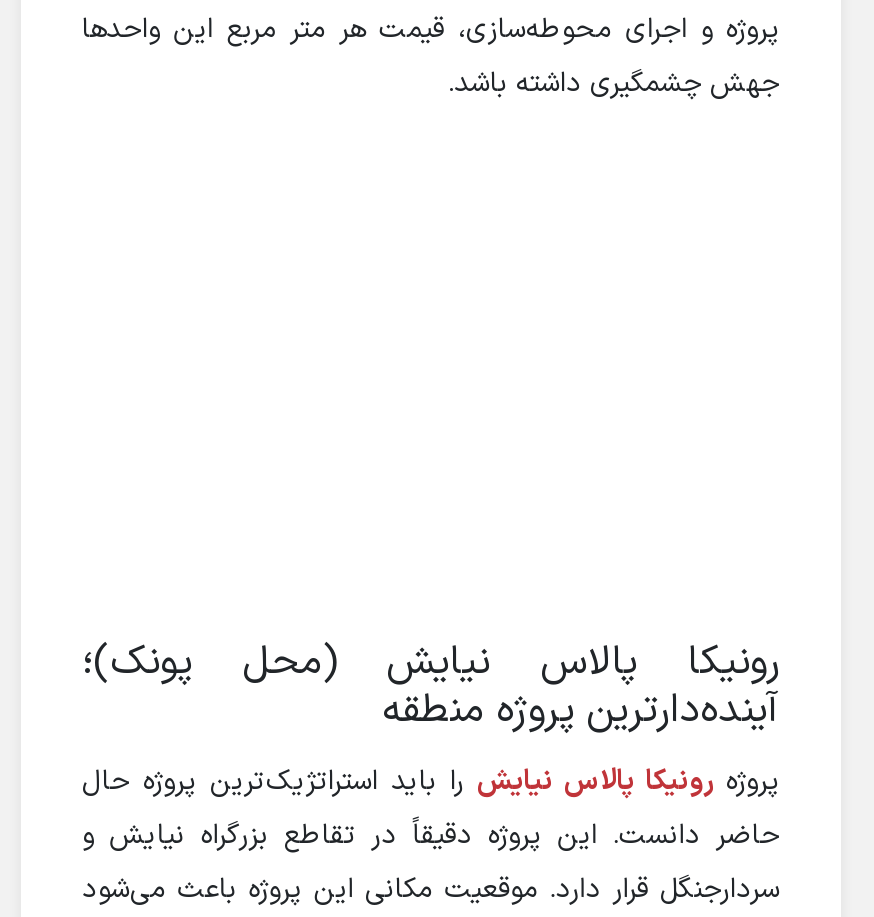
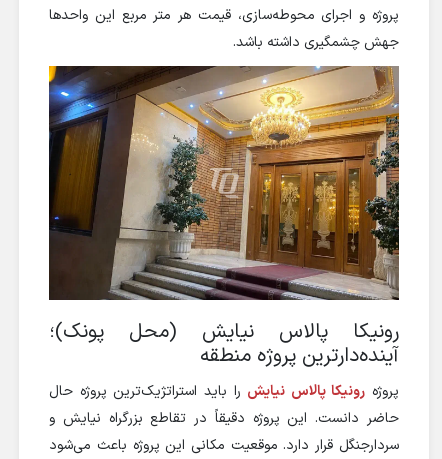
none -> [48,65,400,301] [image]

